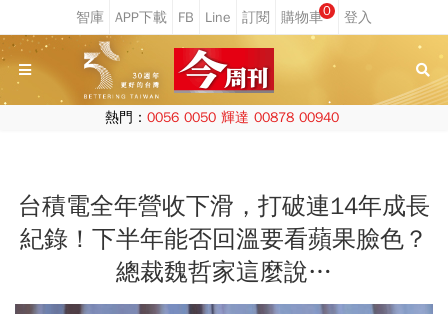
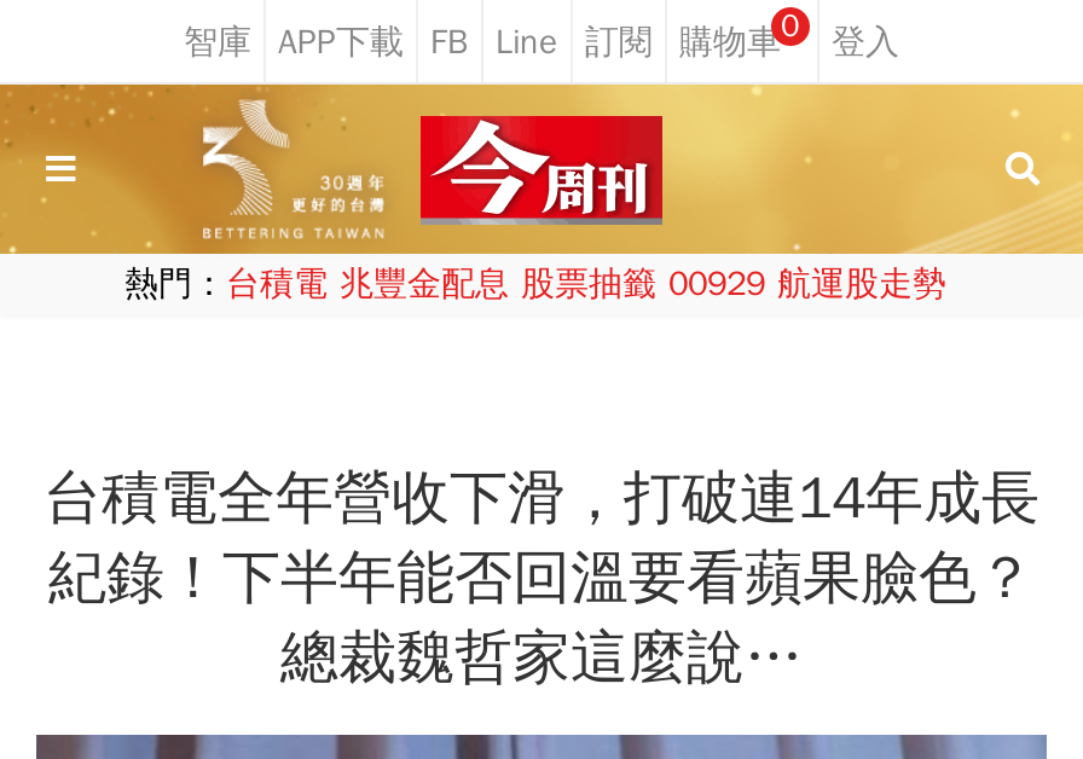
[104,109,338,126] 熱門：0056 0050 輝達 00878 00940 -> [124,263,946,305] 熱門：台積電 兆豐金配息 股票抽籤 00929 航運股走勢

